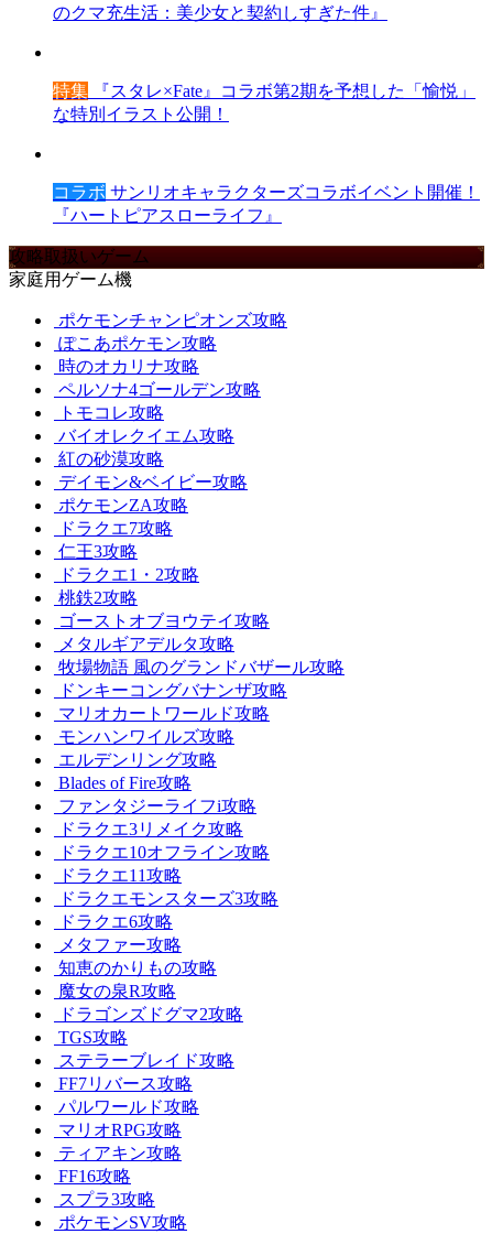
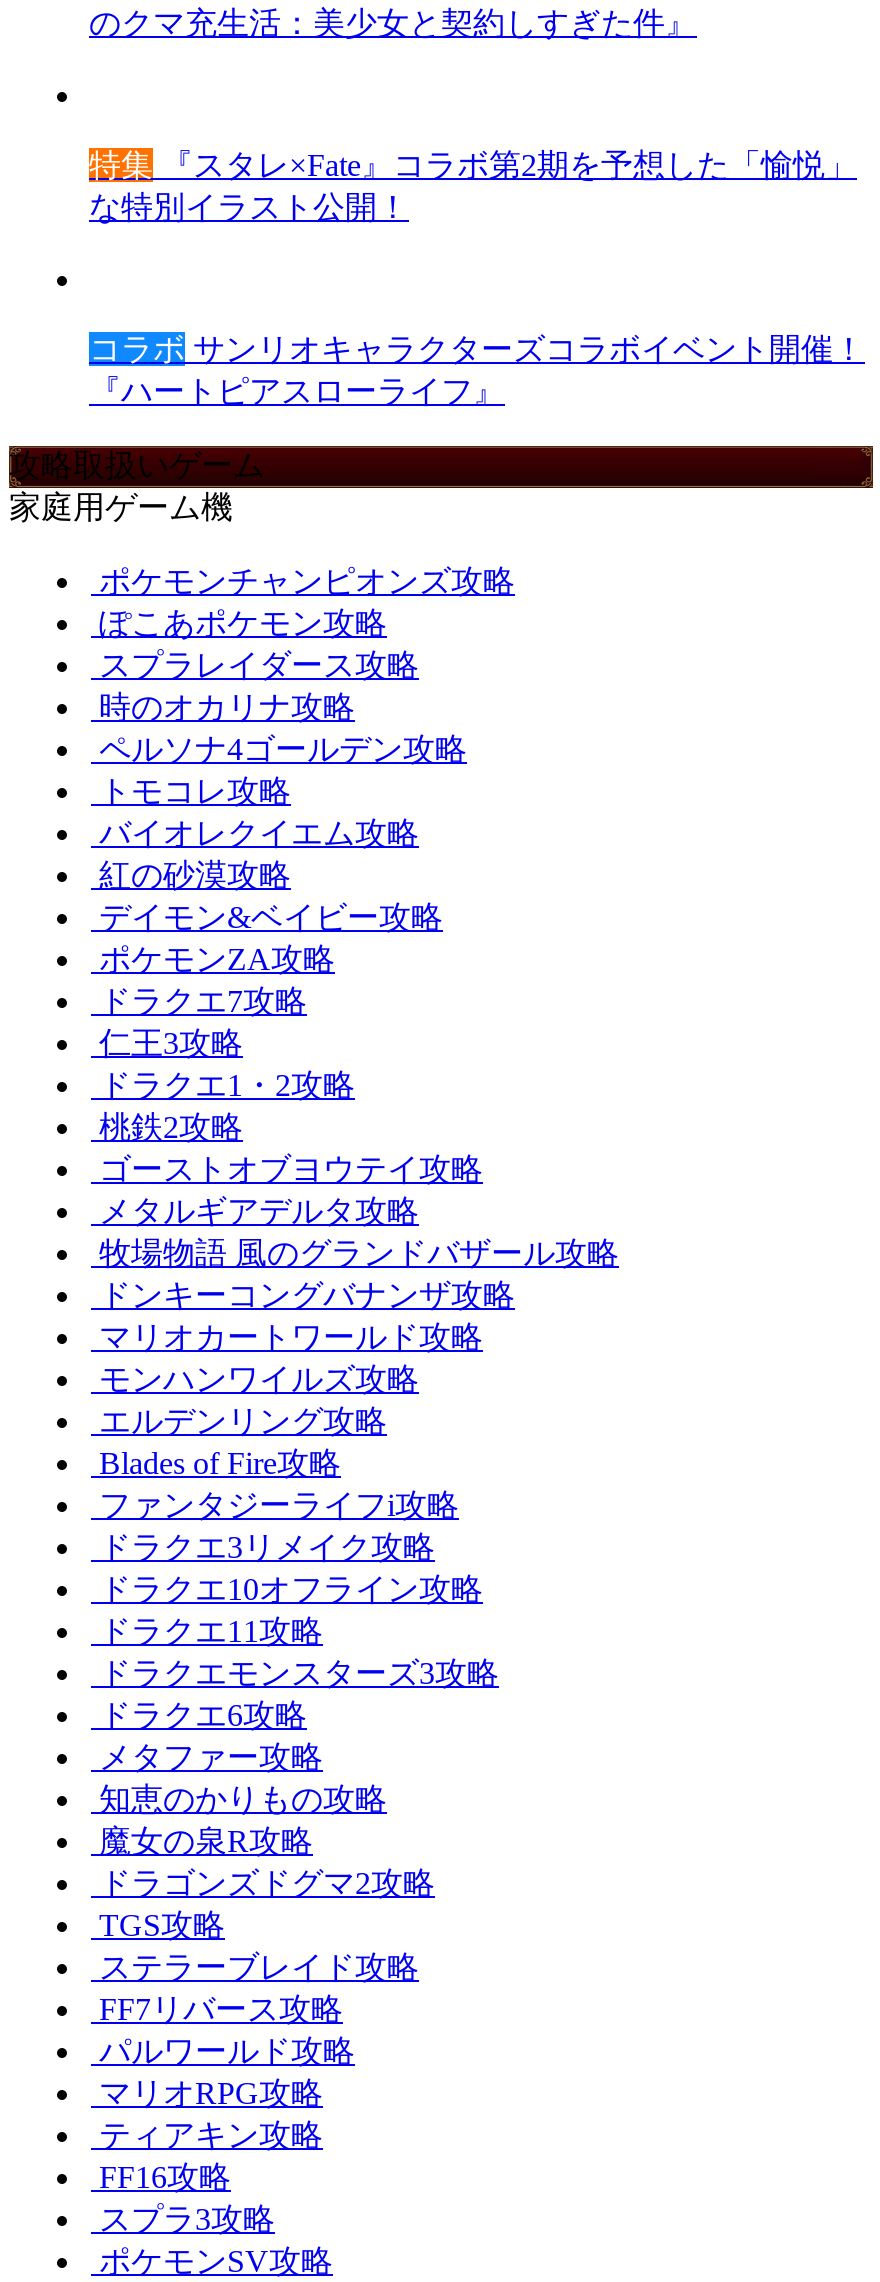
none -> [99,648,419,682] スプラレイダース攻略

